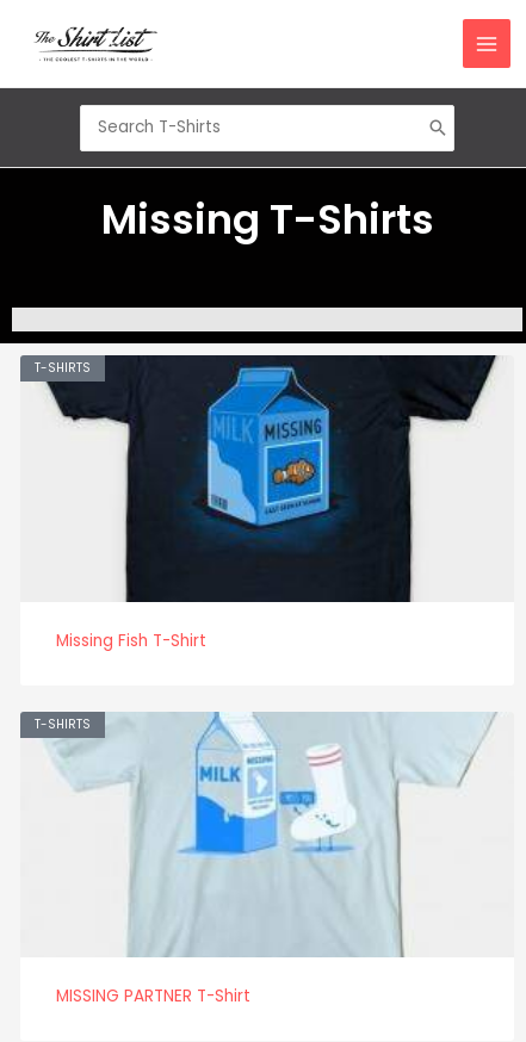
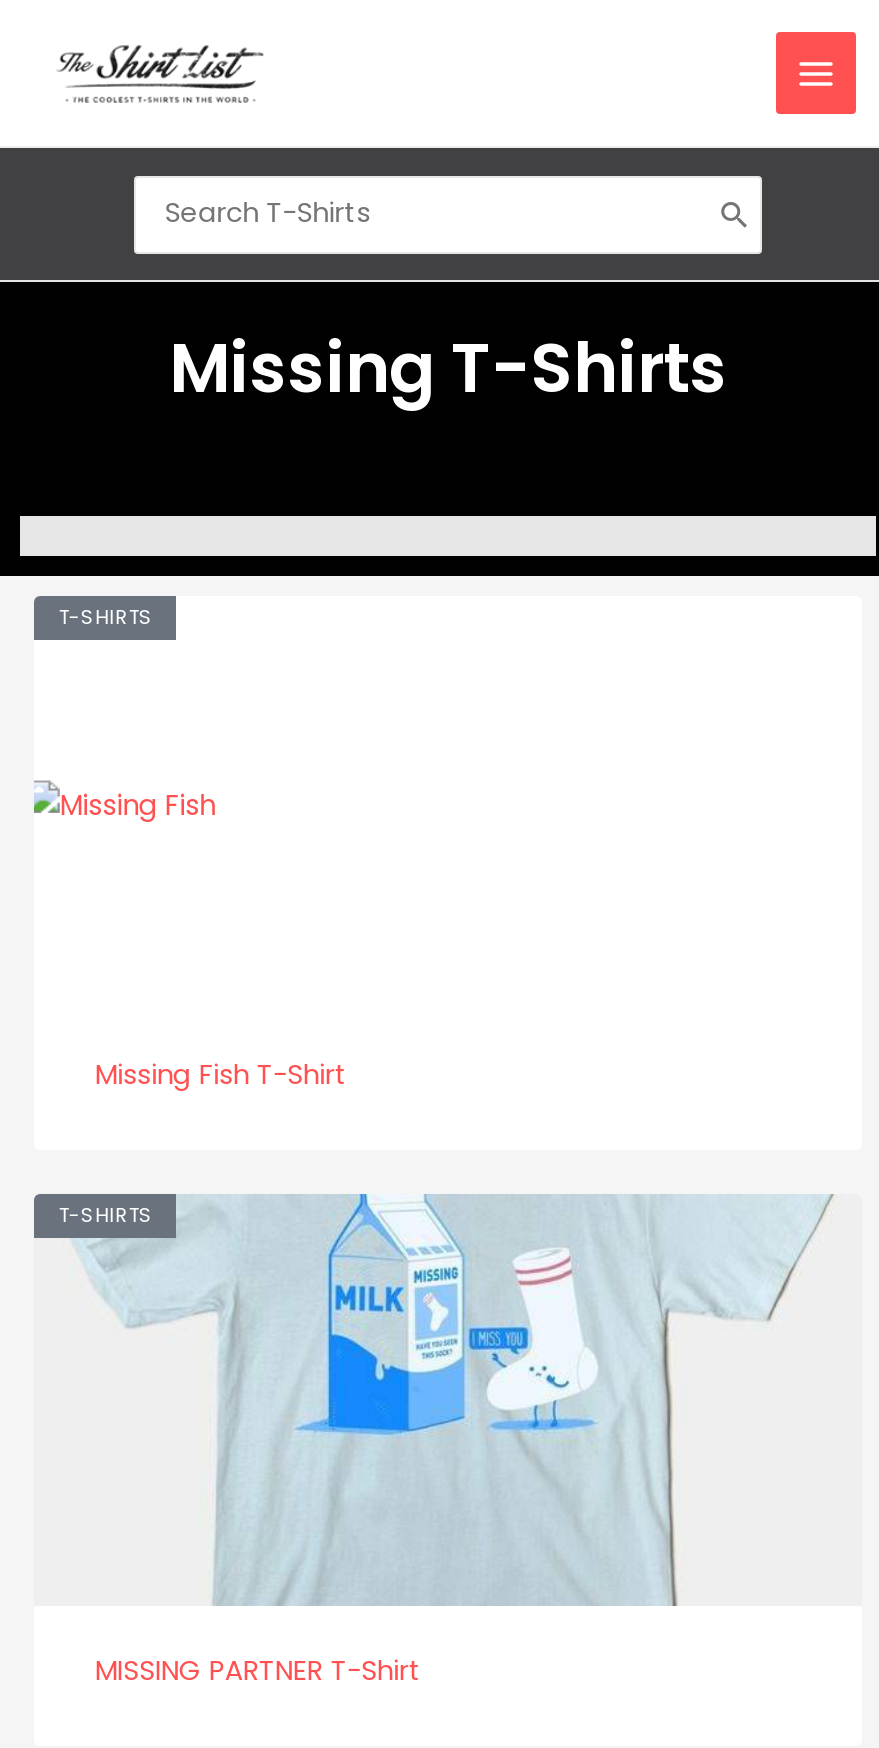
[20,354,500,603] [image] -> none

